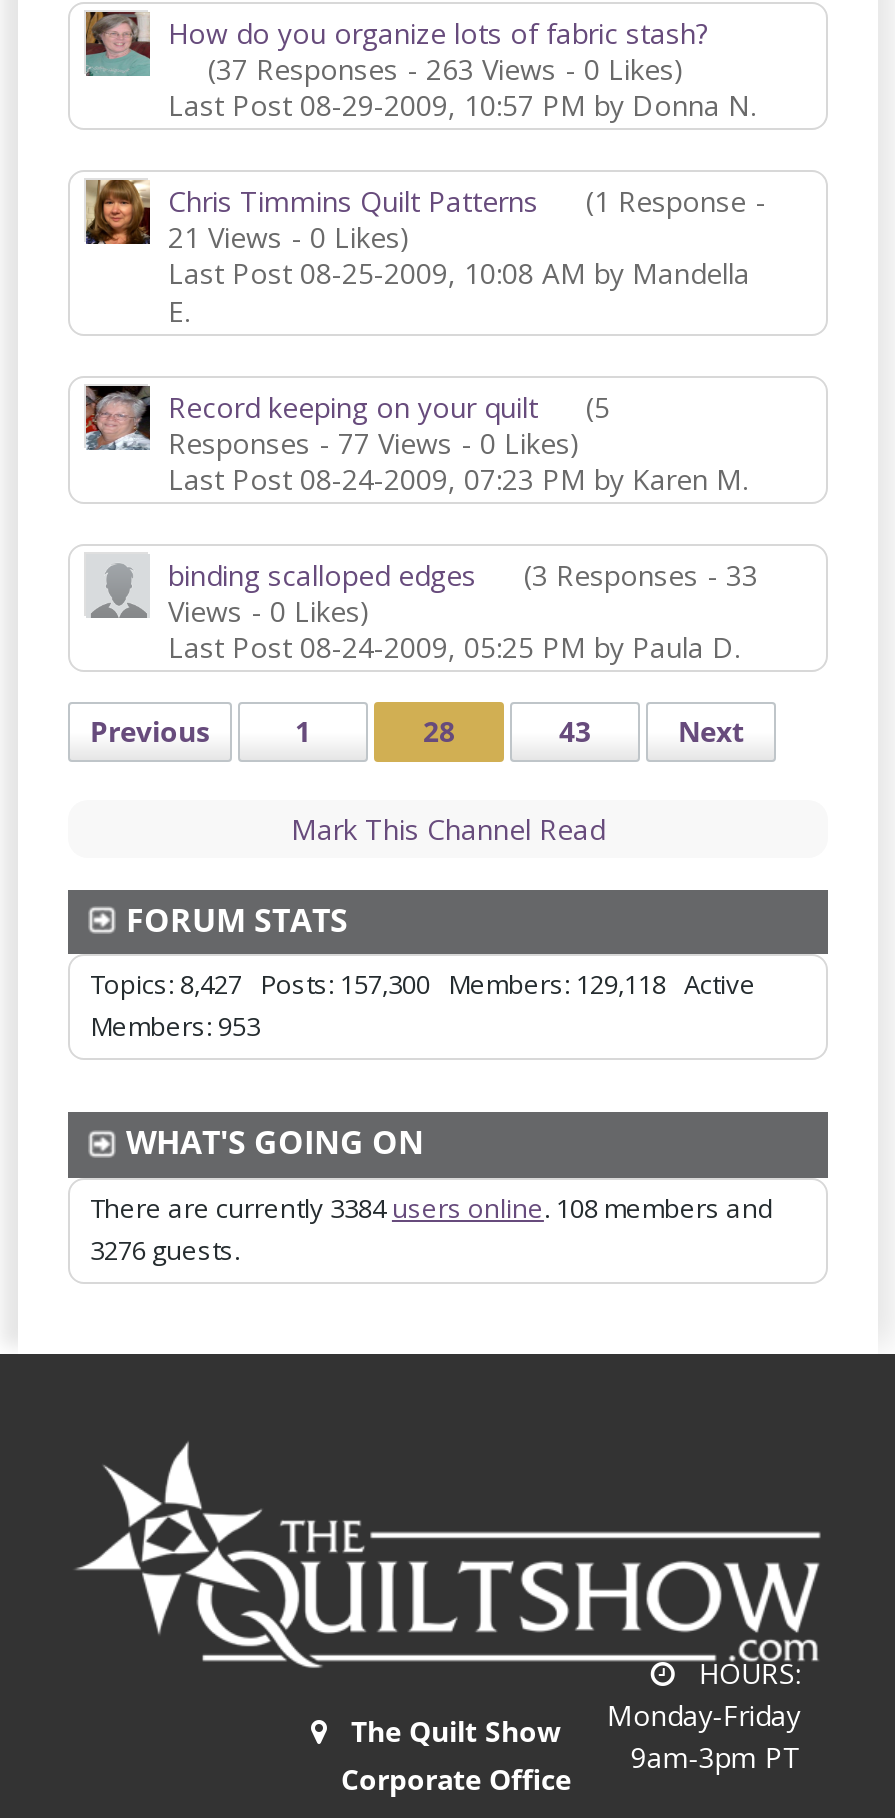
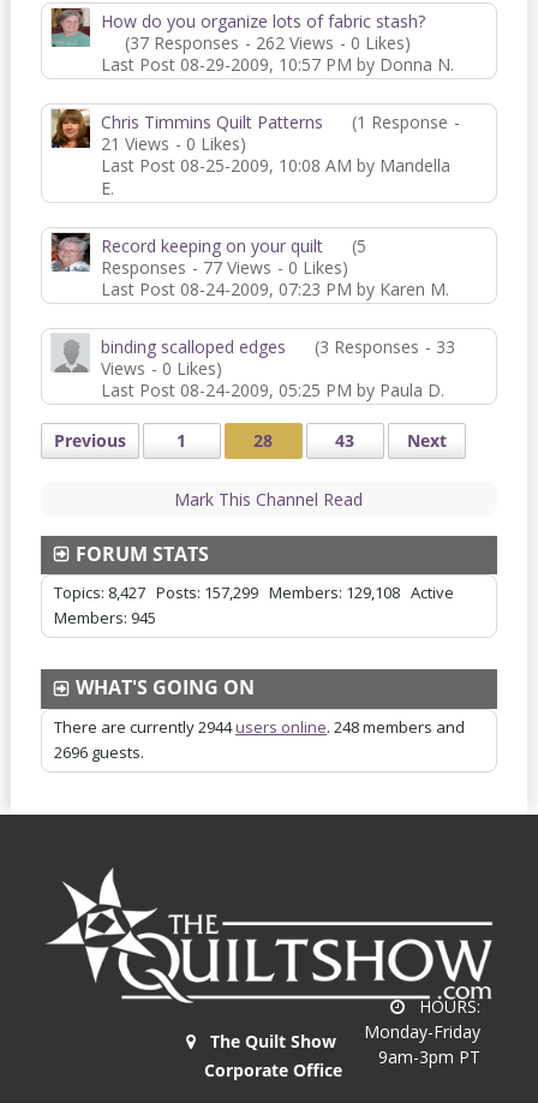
[208,51,684,89] (37 Responses 263 Views 0 Likes) -> [125,32,411,54] (37 Responses 262 Views 0 Likes)
[90,967,756,1003] Topics: 8,427 Posts: 157,300 Members: 129,118 Active -> [54,582,454,604] Topics: 8,427 Posts: 157,299 Members: 129,108 Active
[90,1009,272,1045] Members: 953 -> [54,607,163,629] Members: 945
[90,1189,774,1225] There are currently 3384 users online. 108 members and -> [54,716,465,737] There are currently 2944 users online. 248 members and
[90,1231,240,1267] 3276 guests. -> [54,741,144,762] 2696 guests.

